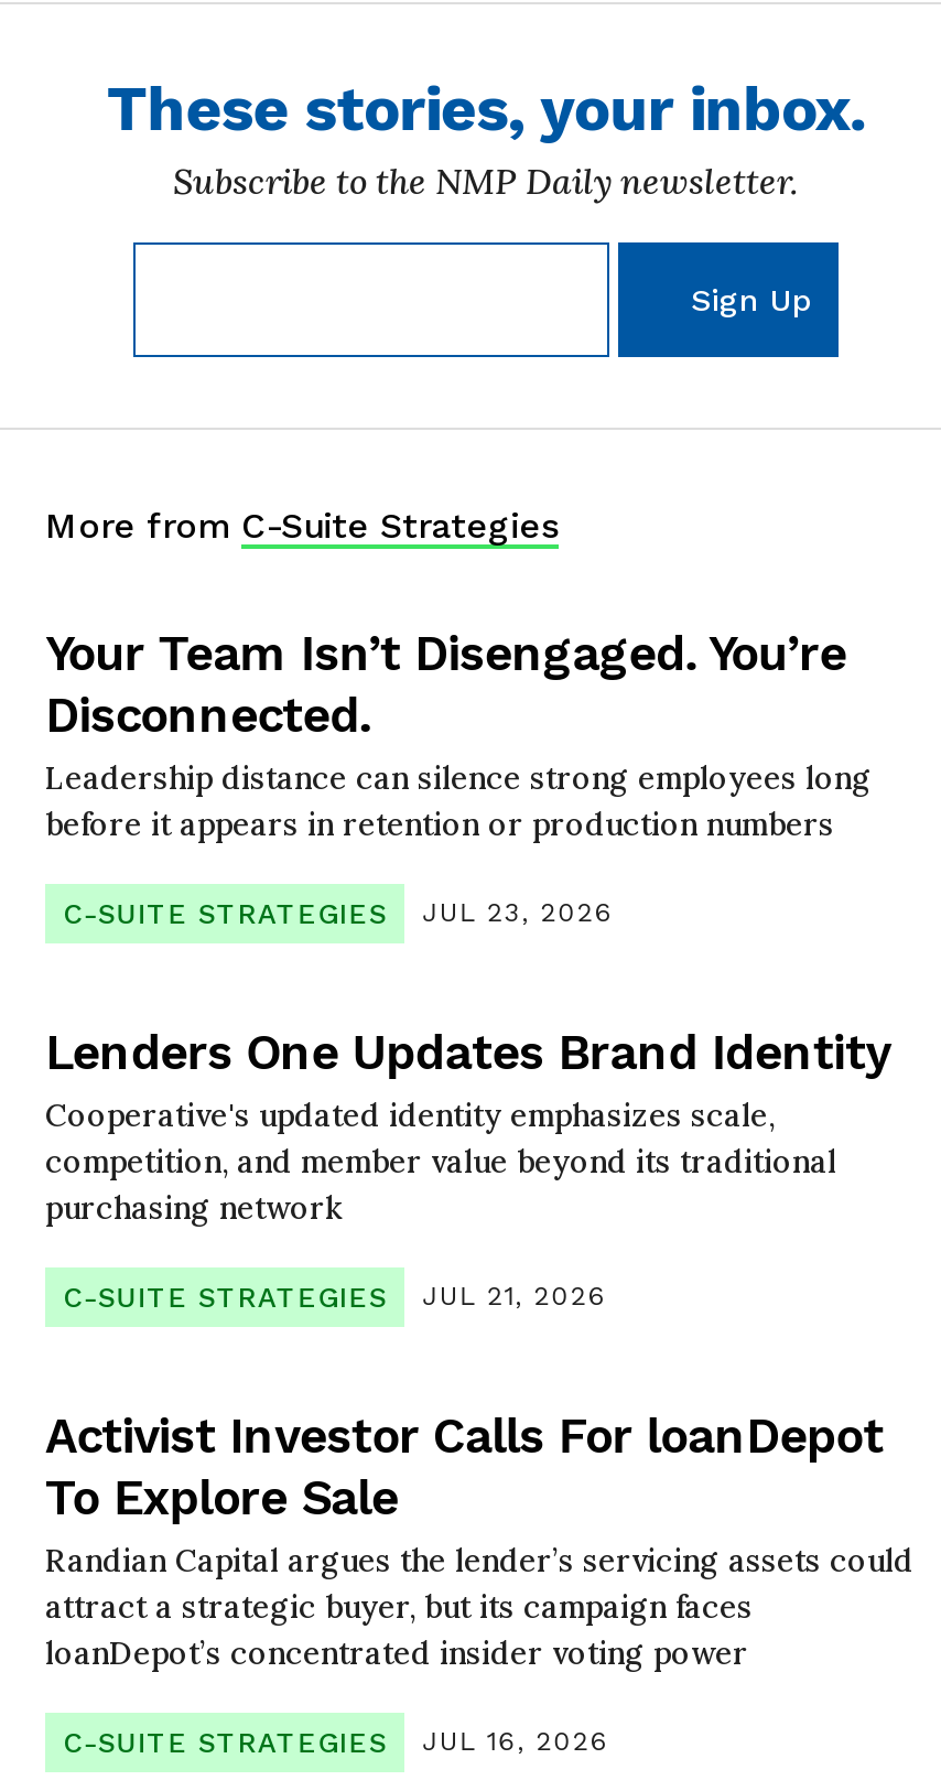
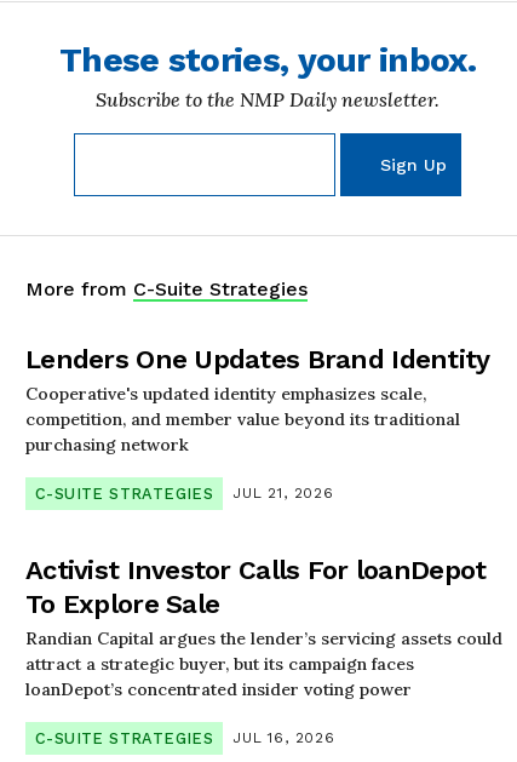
[45,625,872,930] Your Team Isn’t Disengaged. You’re | Disconnected. | Leadership distance can silence strong employees long | before it appears in retention or production numbers | C-SUITE STRATEGIES | JUL 23, 2026 -> none

